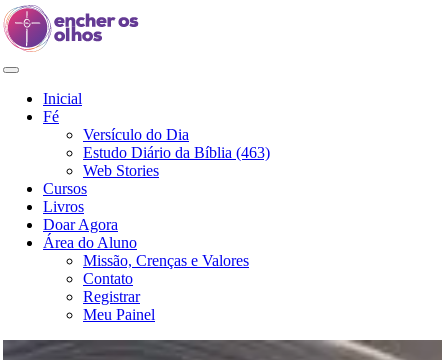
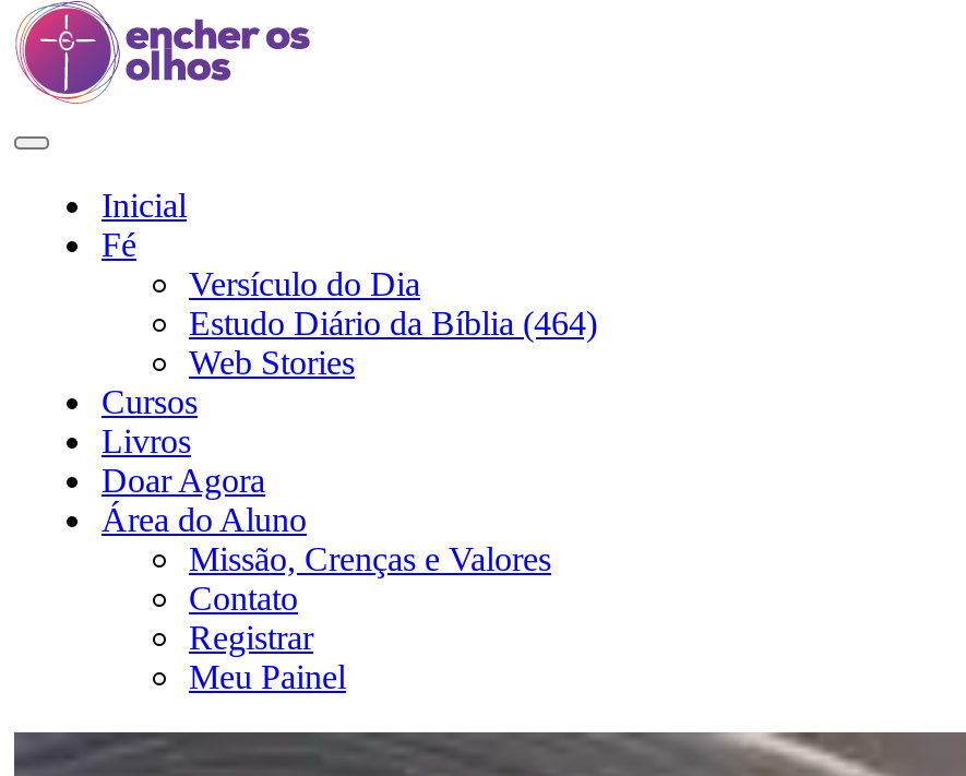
[83,144,270,161] Estudo Diário da Bíblia (463) -> [189,305,597,342] Estudo Diário da Bíblia (464)

